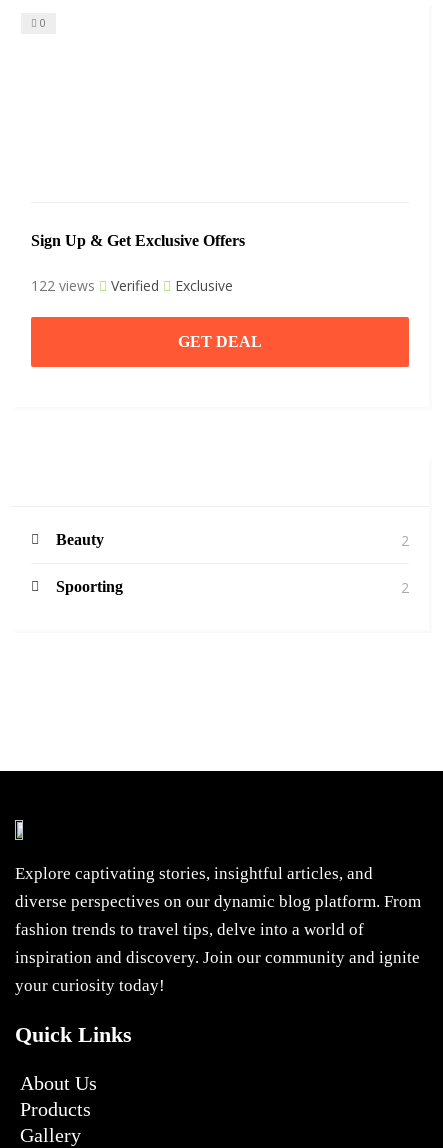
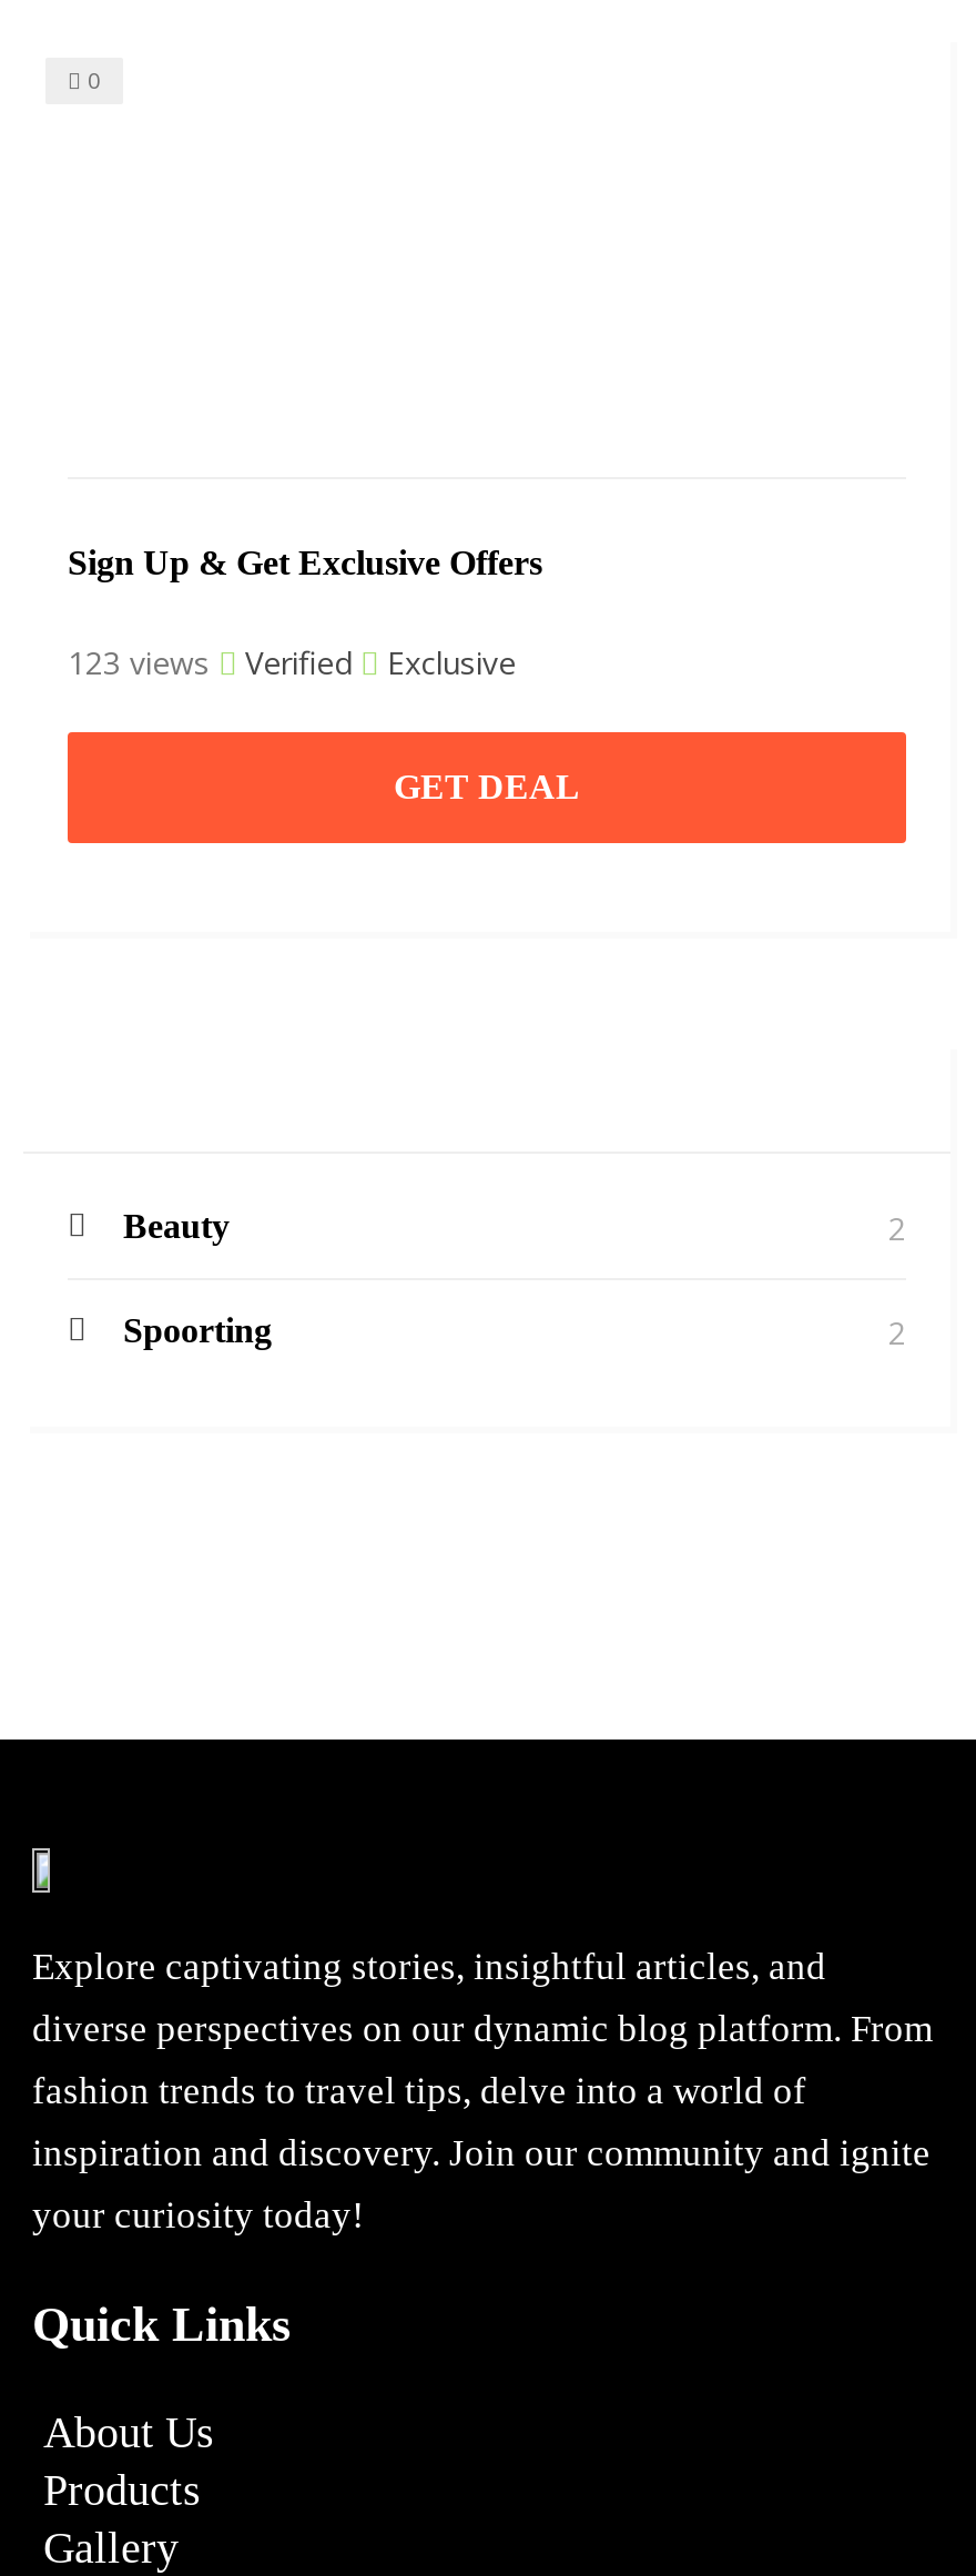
[31,276,233,295] 122 views Verified Exclusive -> [68,641,516,683] 123 views Verified Exclusive

